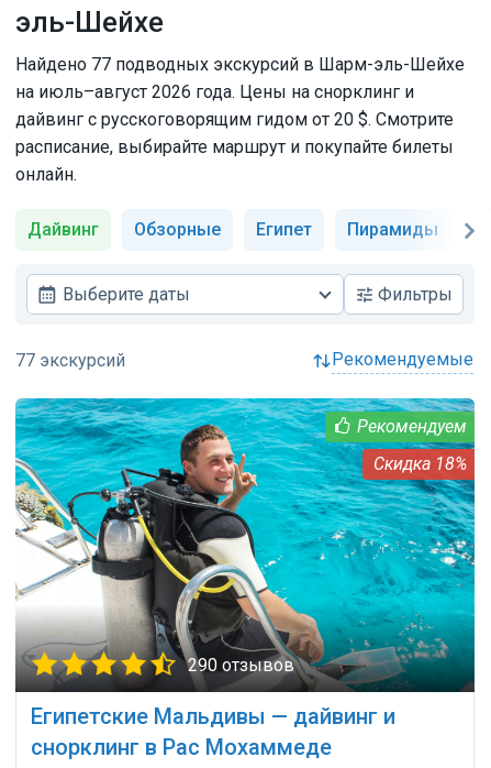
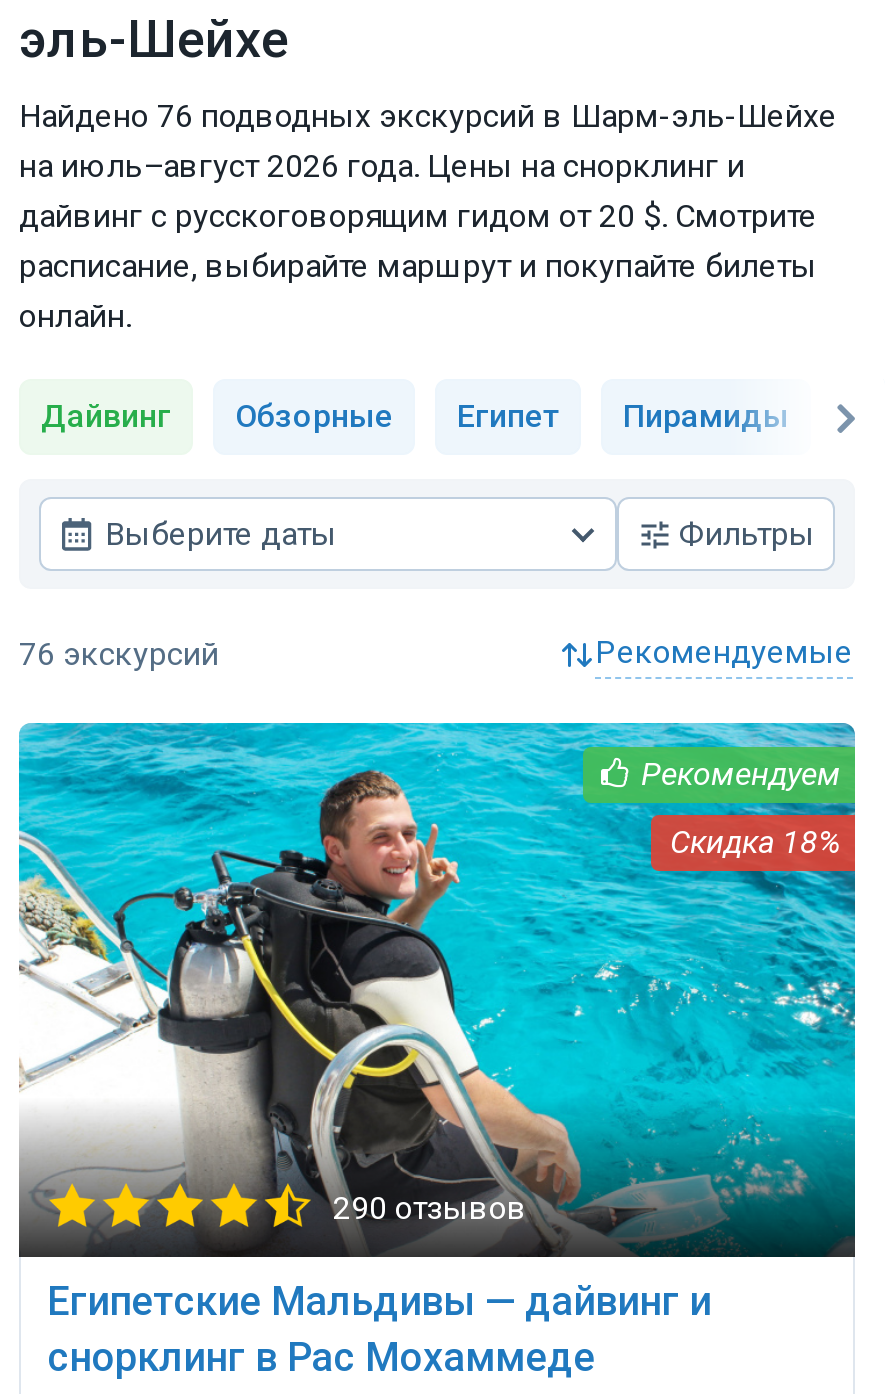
[15,54,465,75] Найдено 77 подводных экскурсий в Шарм-эль-Шейхе -> [19,97,837,135] Найдено 76 подводных экскурсий в Шарм-эль-Шейхе

